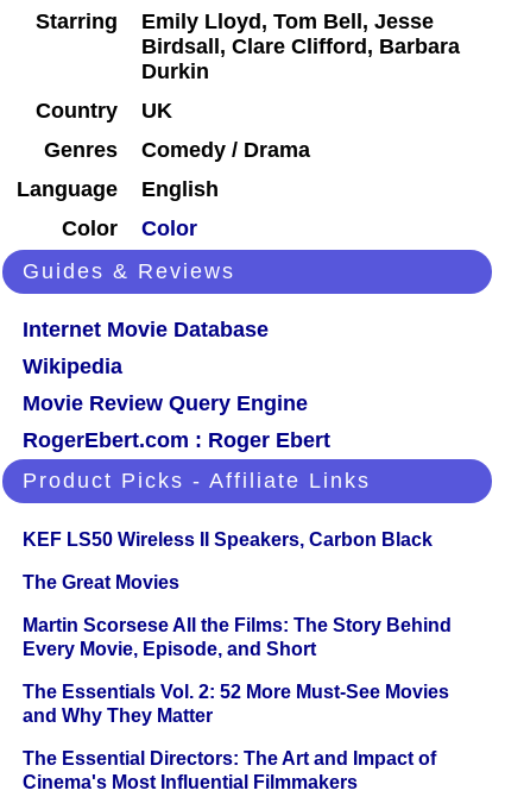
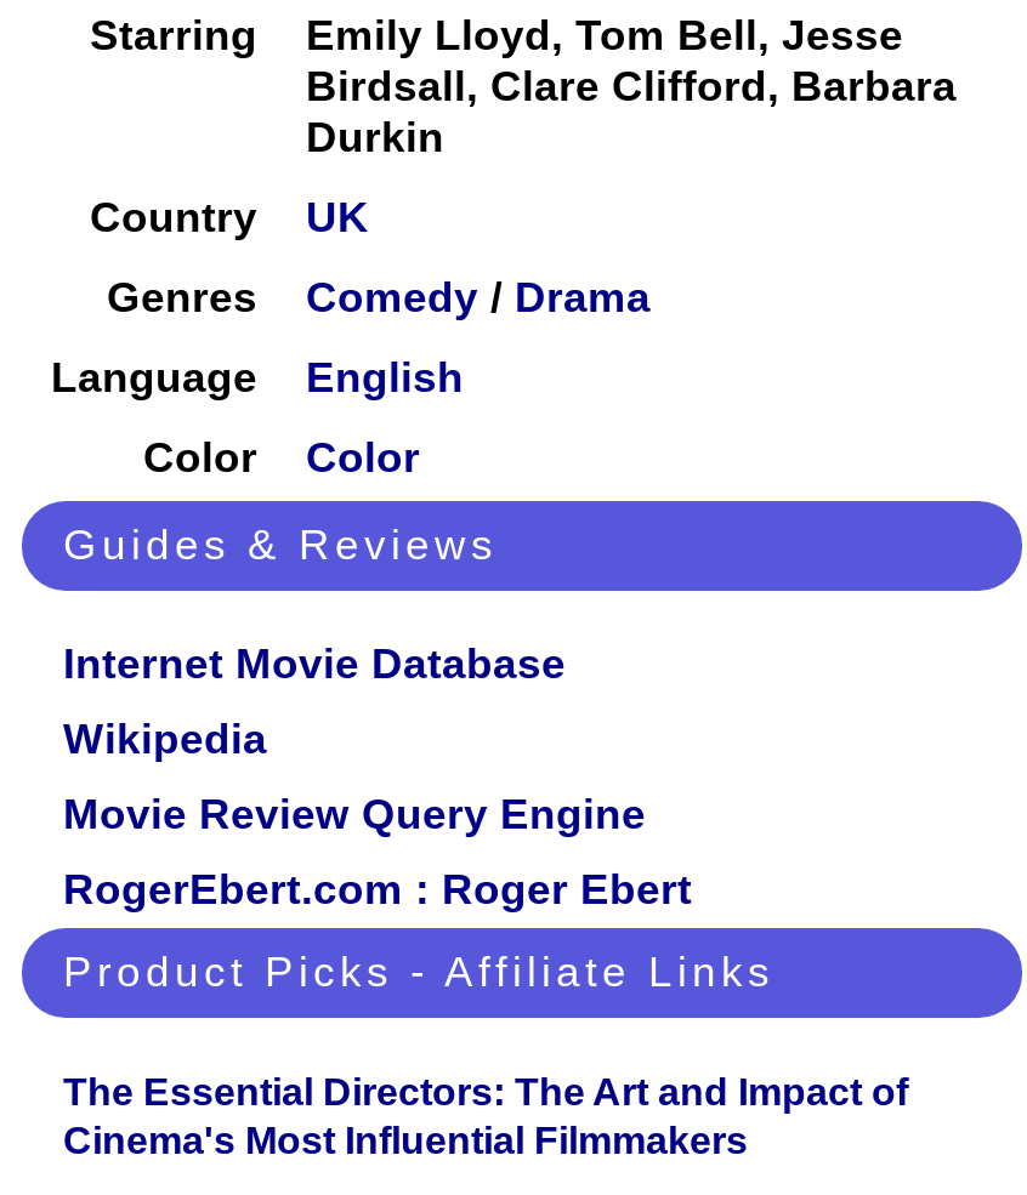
[23,530,452,726] KEF LS50 Wireless II Speakers, Carbon Black | The Great Movies | Martin Scorsese All the Films: The Story Behind | Every Movie, Episode, and Short | The Essentials Vol. 2: 52 More Must-See Movies | and Why They Matter -> none

